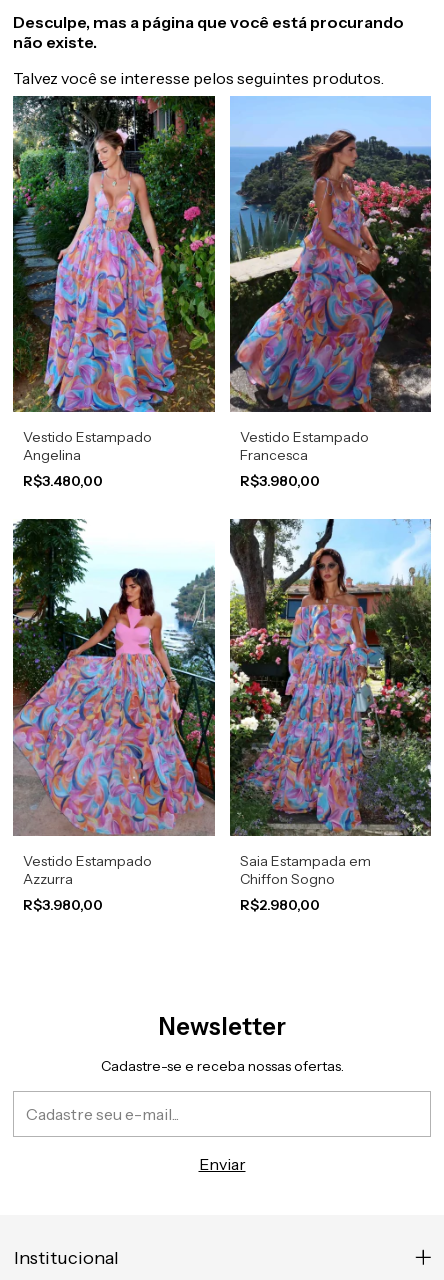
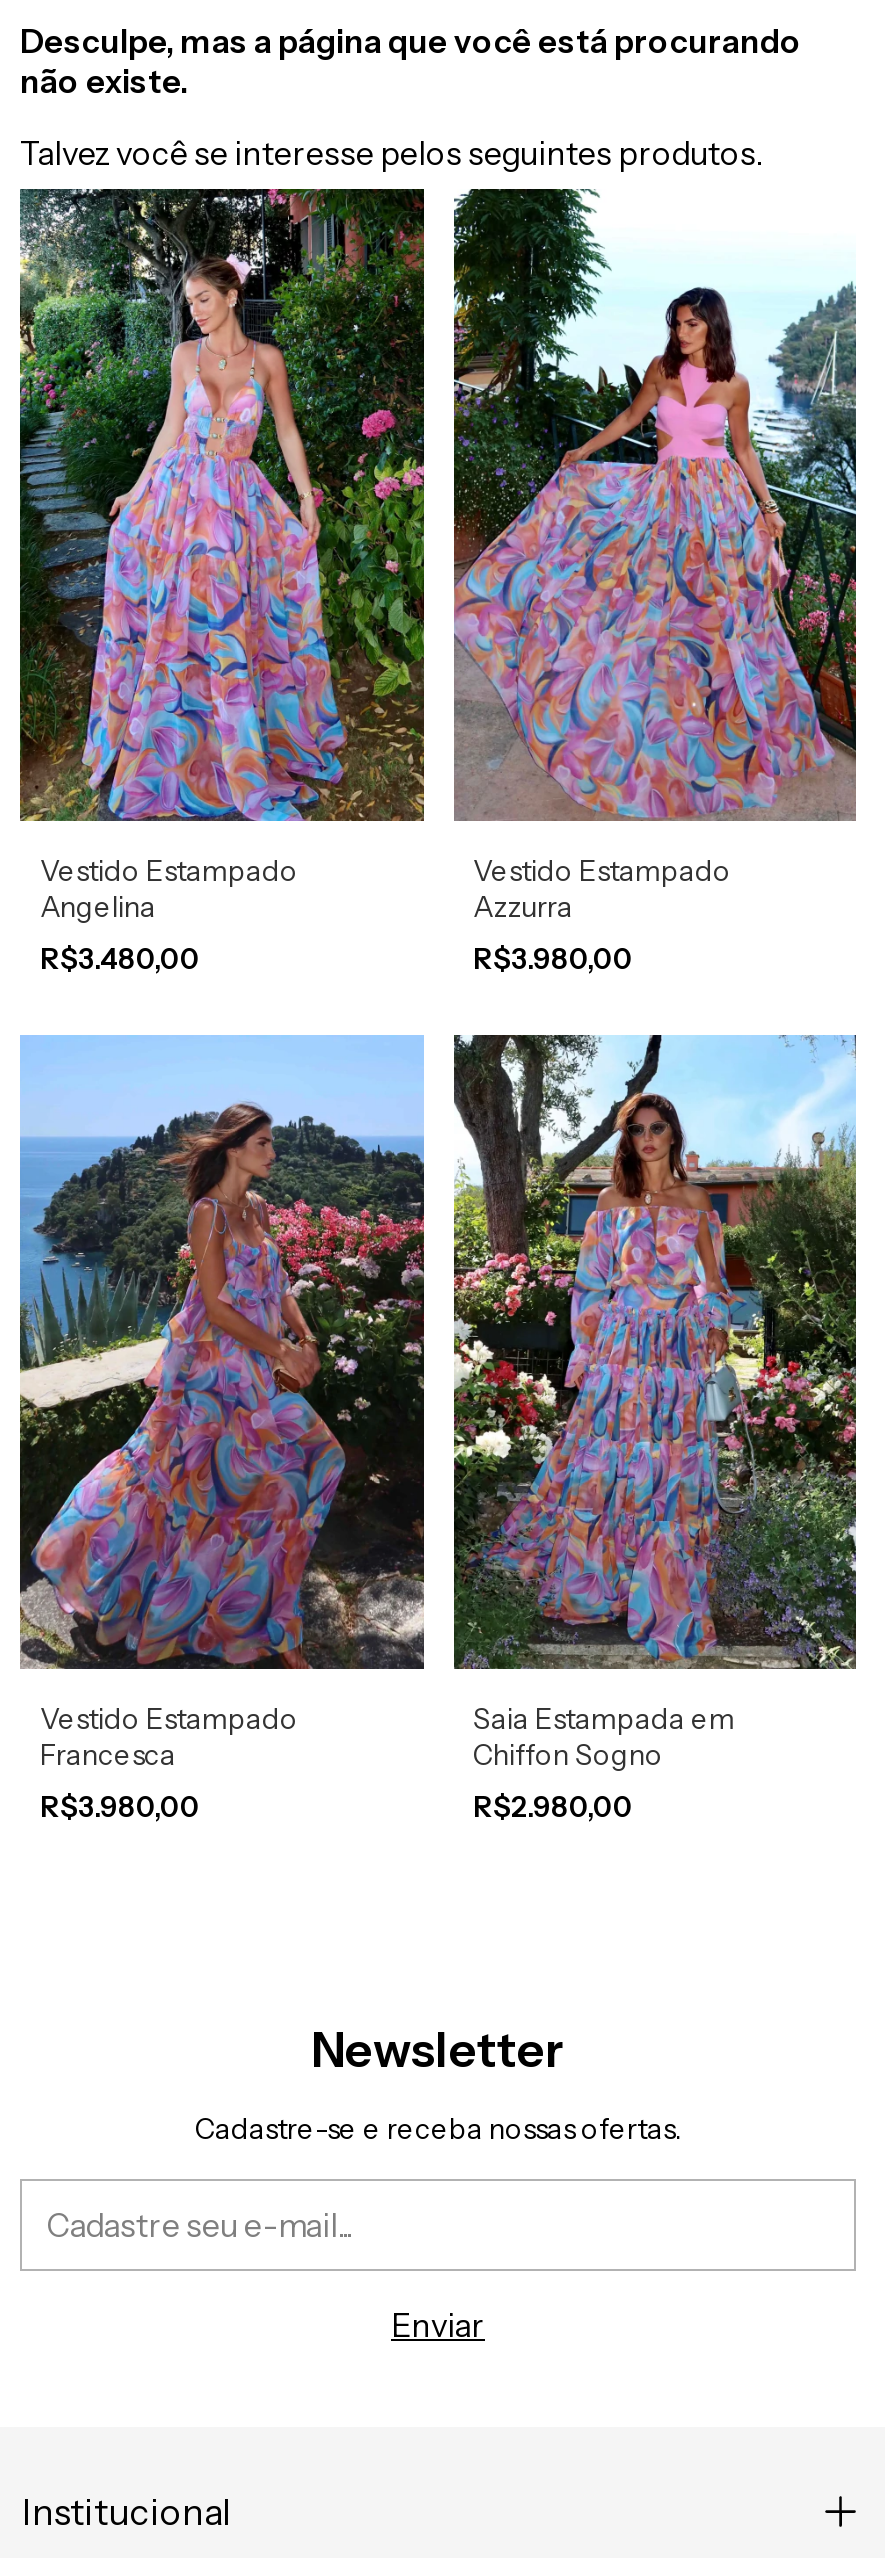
moved [229,95,432,464] -> [18,1033,426,1772]: [image] | Francesca
moved [12,518,216,888] -> [452,187,858,926]: [image] | Azzurra

